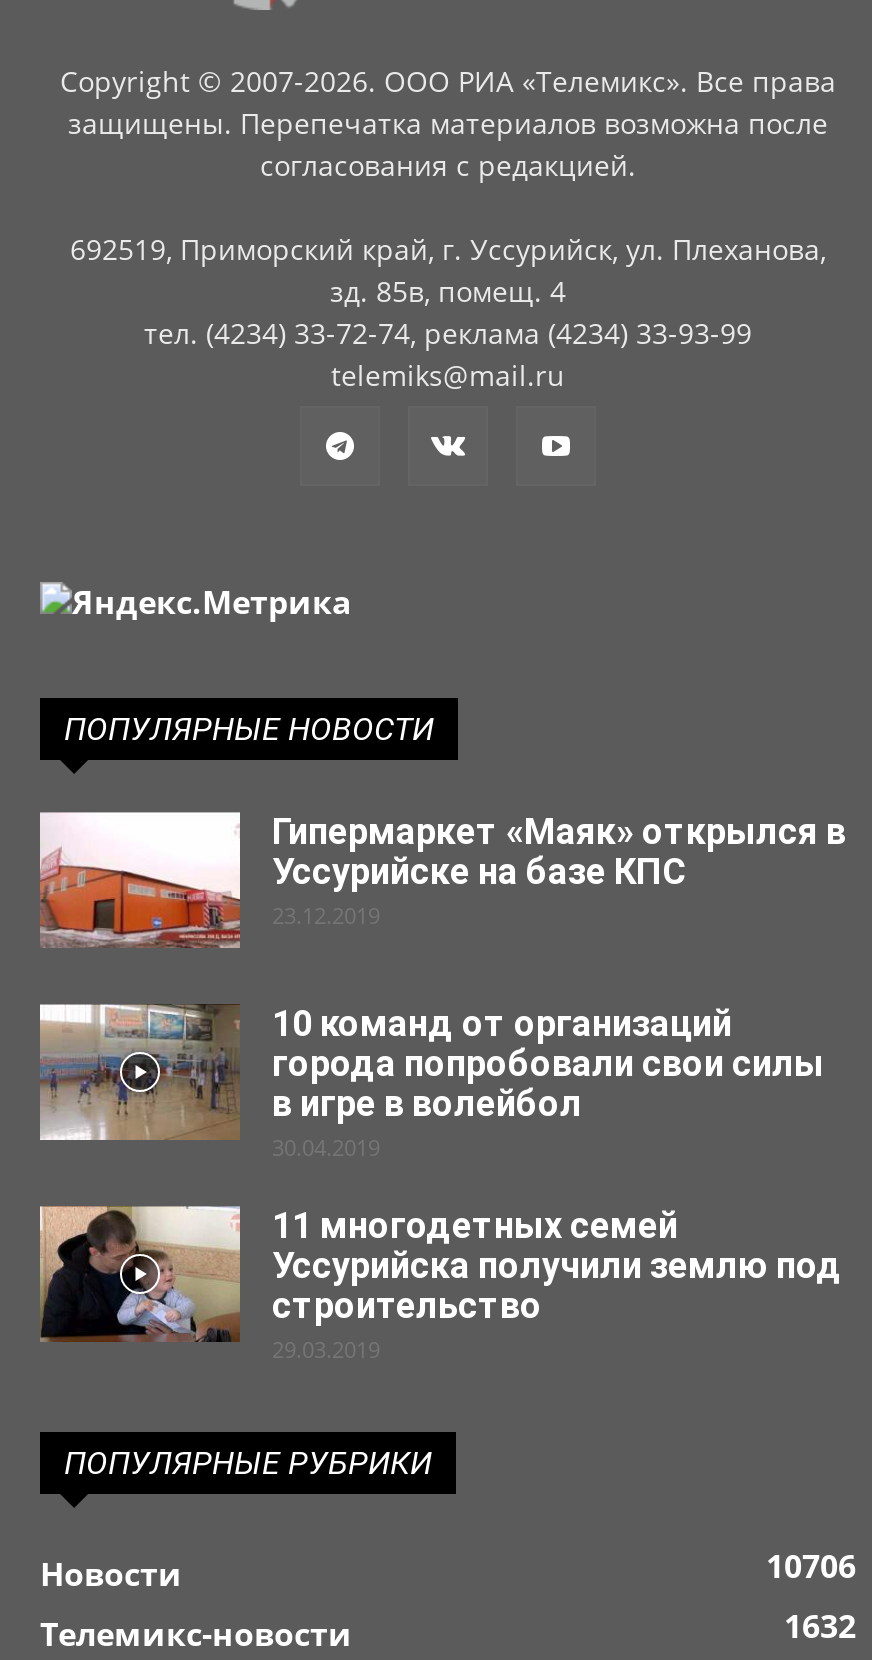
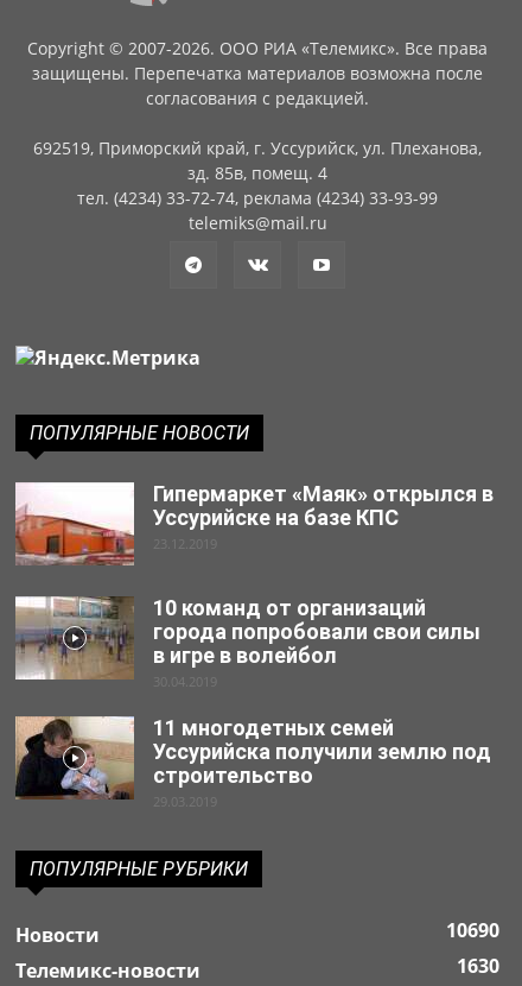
[766,1543,856,1587] 10706 -> [446,917,499,943] 10690
[784,1603,856,1647] 1632 -> [457,952,499,978] 1630

